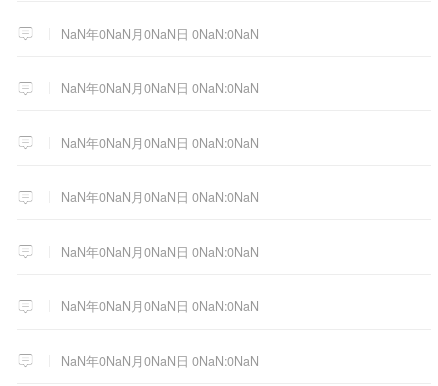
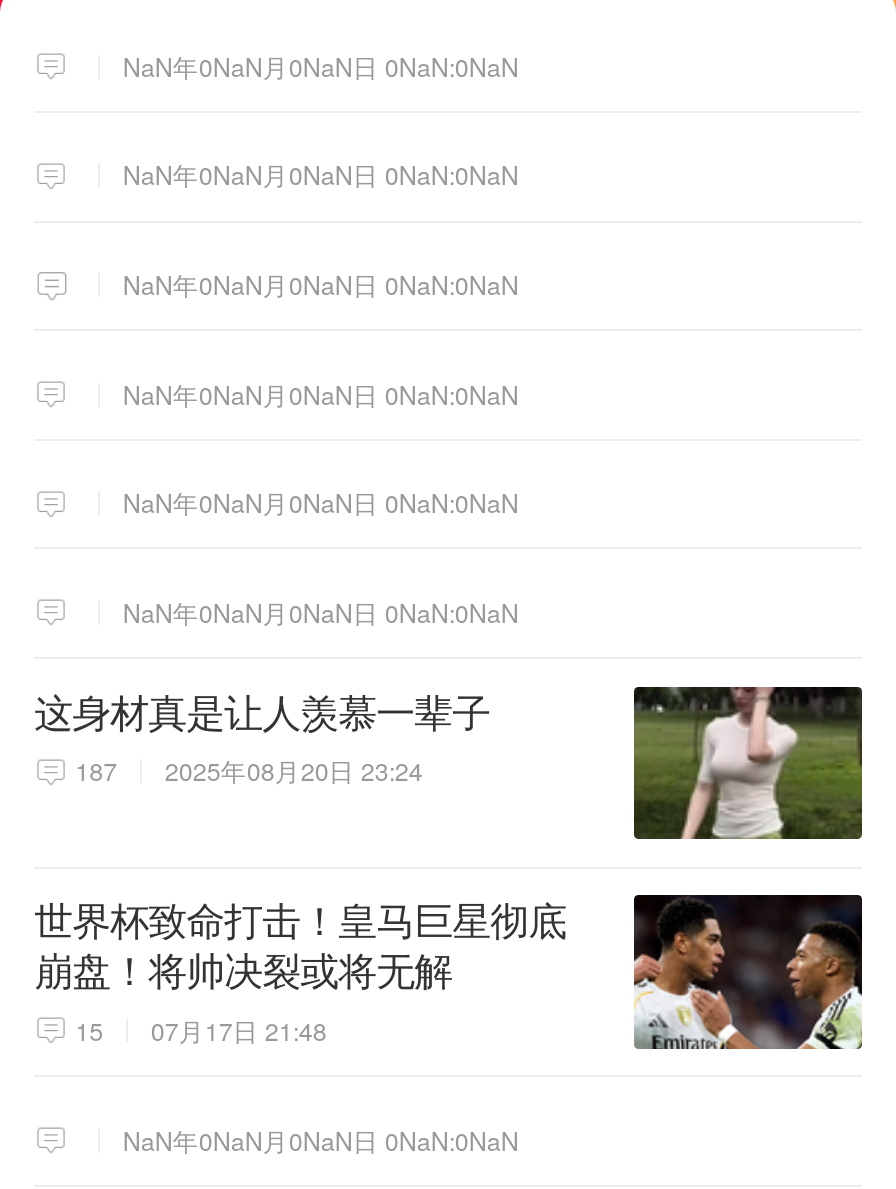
none -> [34,682,864,1049] [image] | 这身材真是让人羡慕一辈子 | 187 | 2025年08月20日 23:24 | 世界杯致命打击！皇马巨星彻底 | 崩盘！将帅决裂或将无解 | 15 | 07月17日 21:48
none -> [632,892,864,1052] [image]

